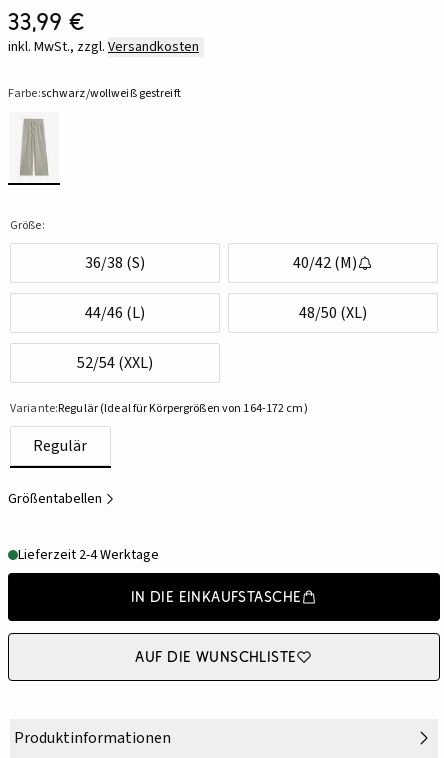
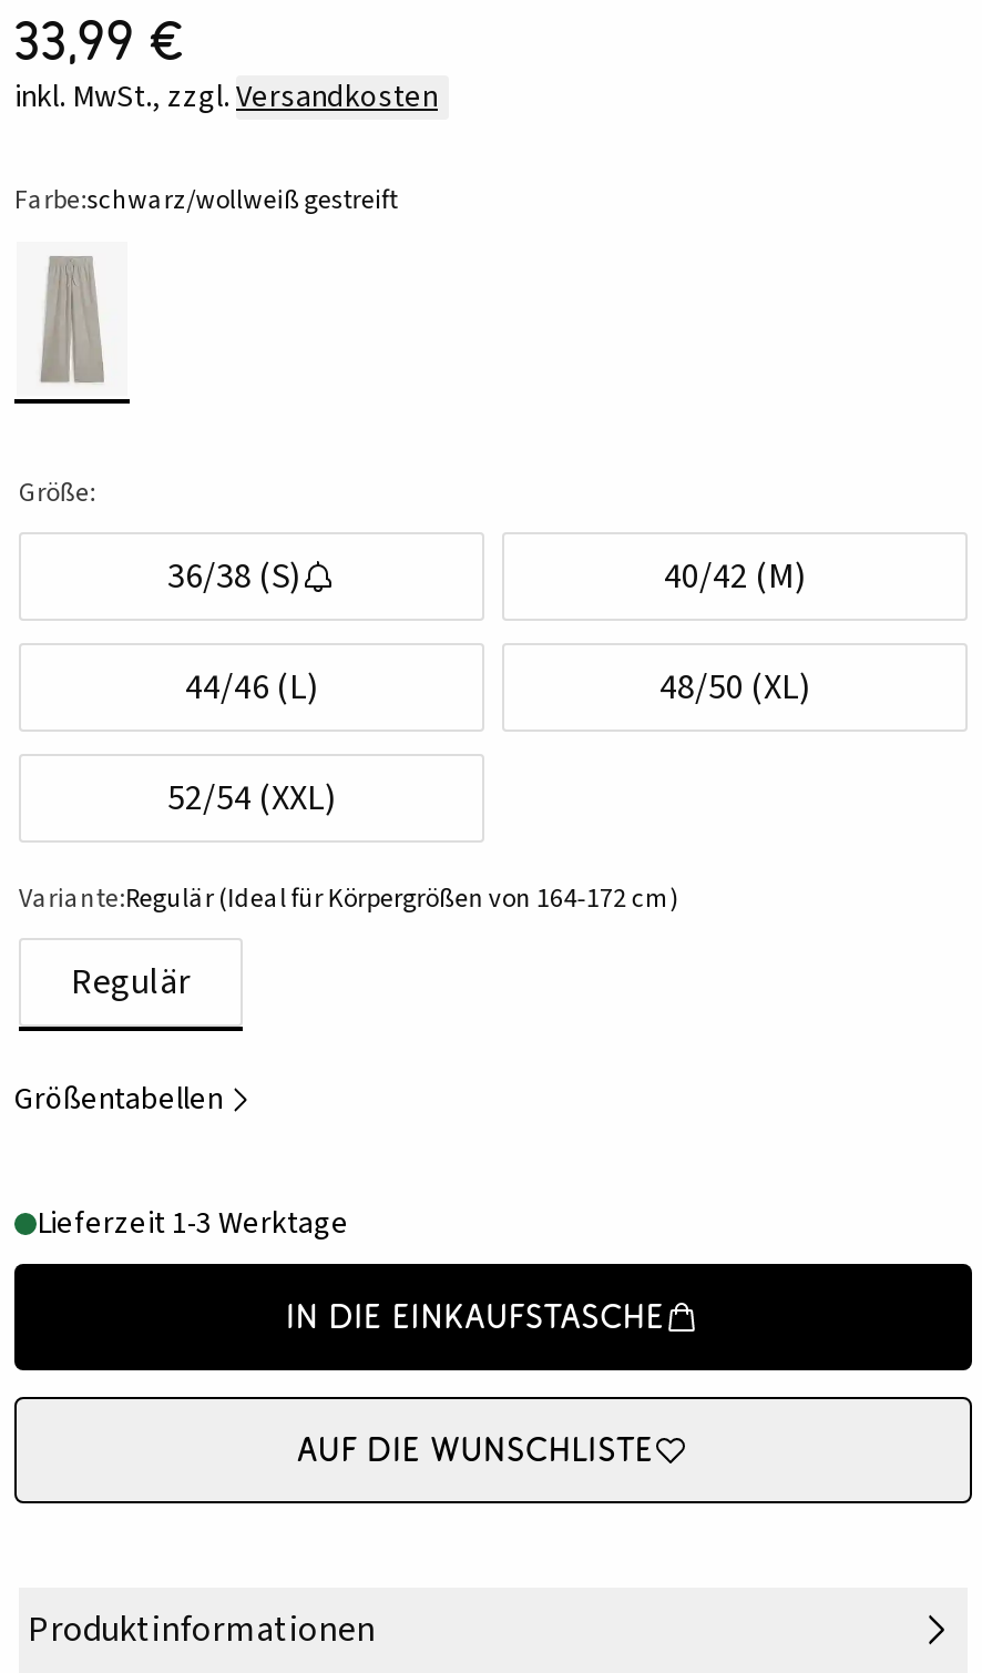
[18,545,159,565] Lieferzeit 2-4 Werktage -> [37,1203,349,1247] Lieferzeit 1-3 Werktage

